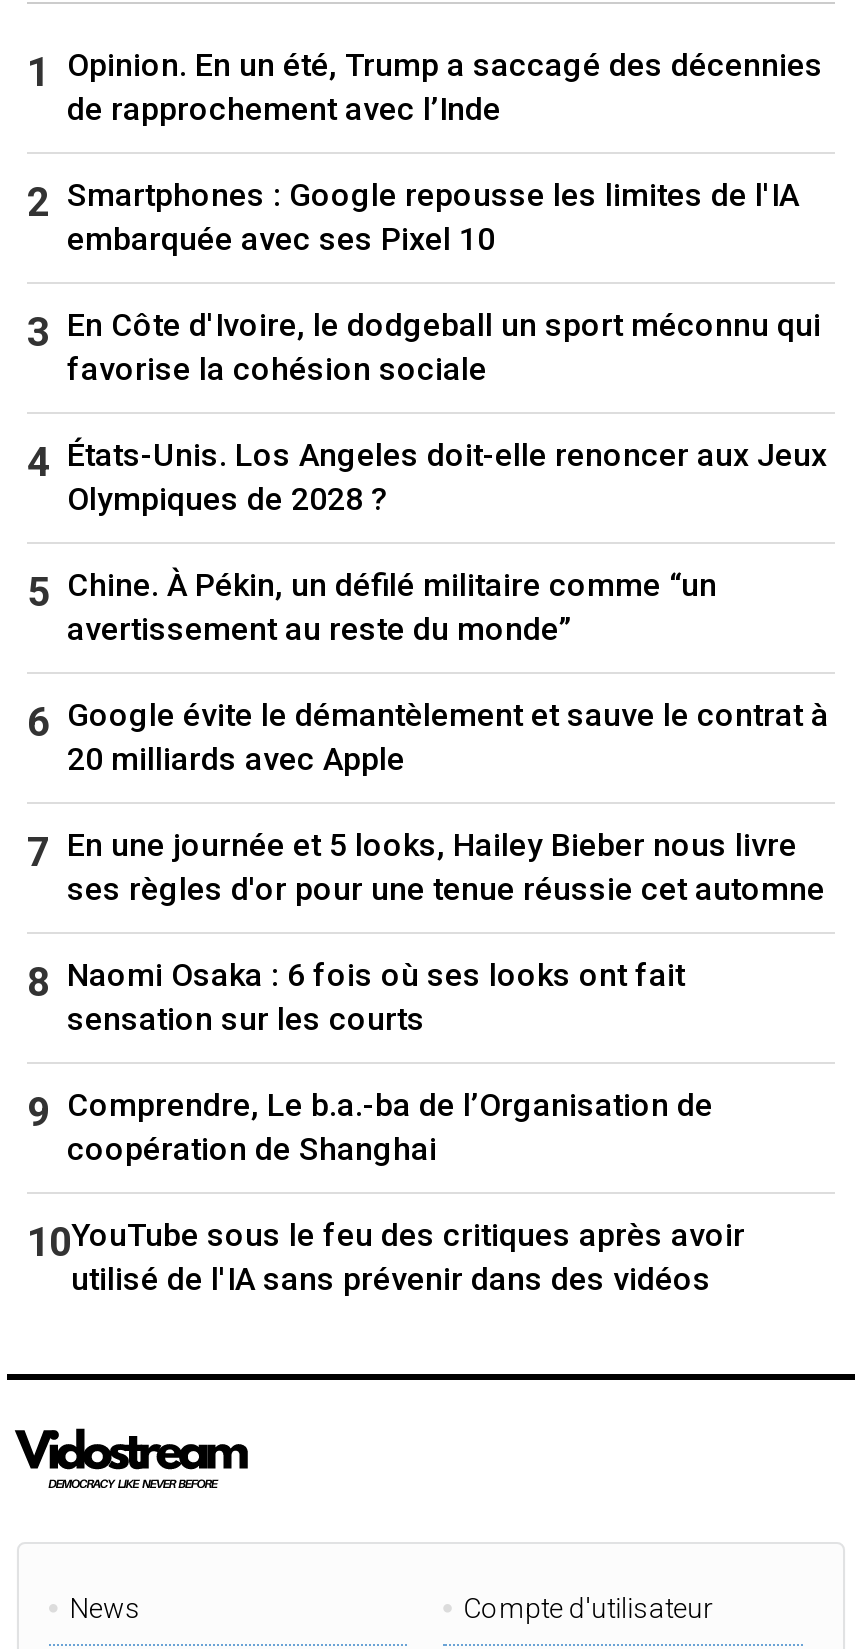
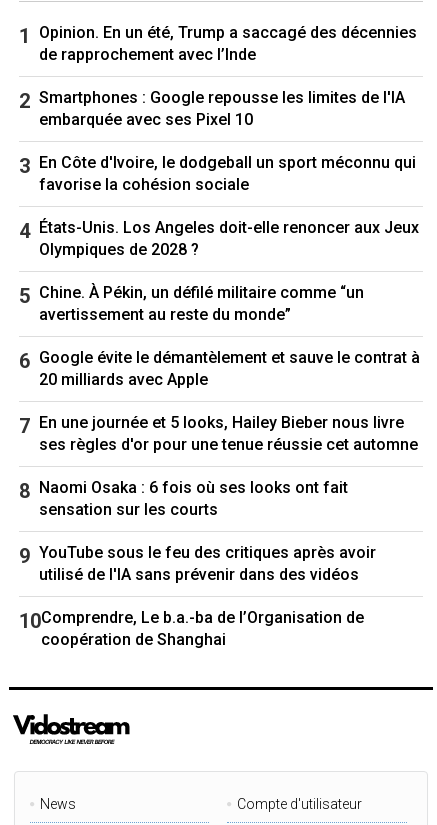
moved [67,1085,713,1167] -> [41,607,364,648]: Comprendre, Le b.a.-ba de l’Organisation de | coopération de Shanghai
moved [71,1215,745,1297] -> [39,542,376,583]: YouTube sous le feu des critiques après avoir | utilisé de l'IA sans prévenir dans des vidéos

